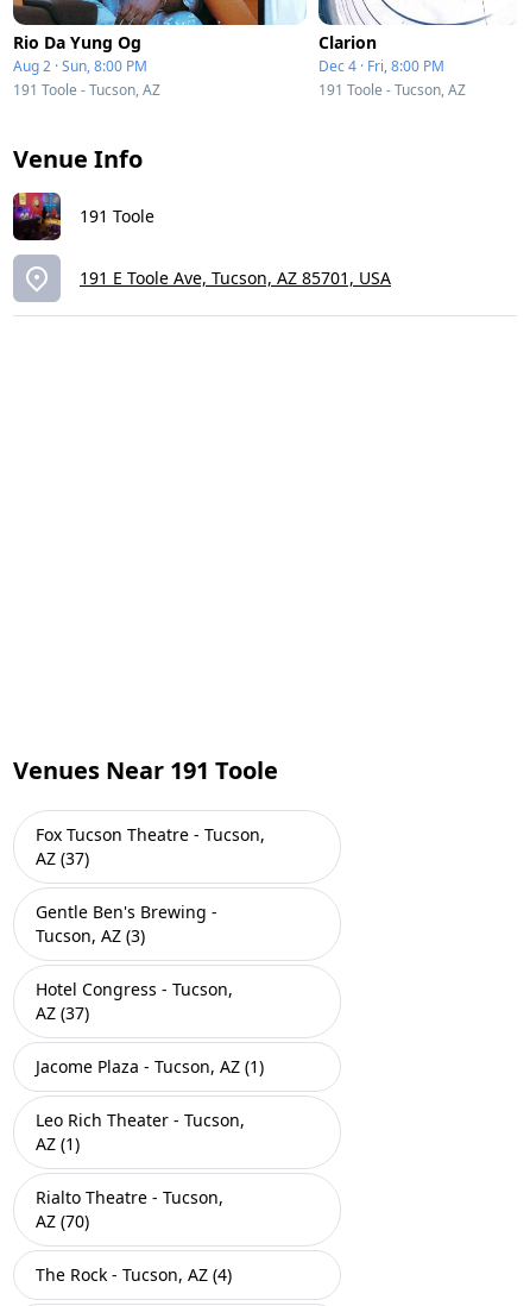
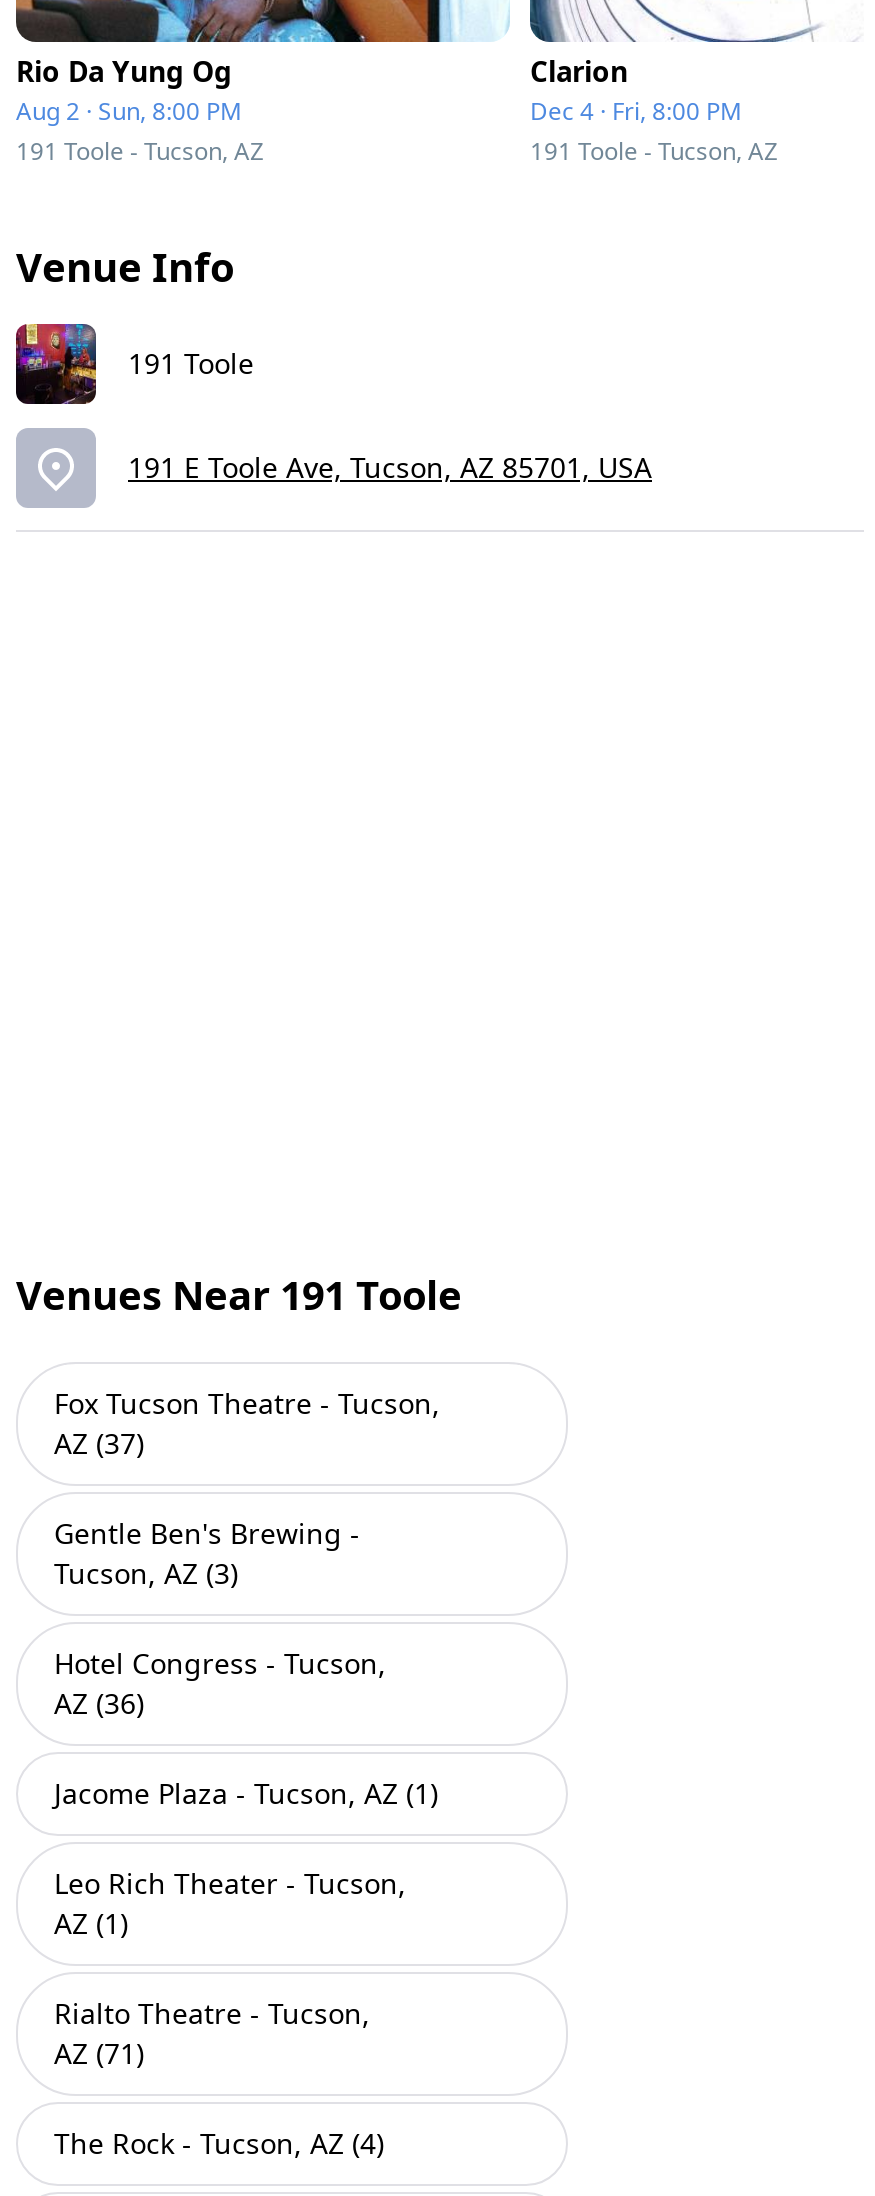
[36,1002,89,1024] AZ (37) -> [54,1684,144,1722] AZ (36)
[36,1210,89,1232] AZ (70) -> [54,2034,144,2072] AZ (71)

